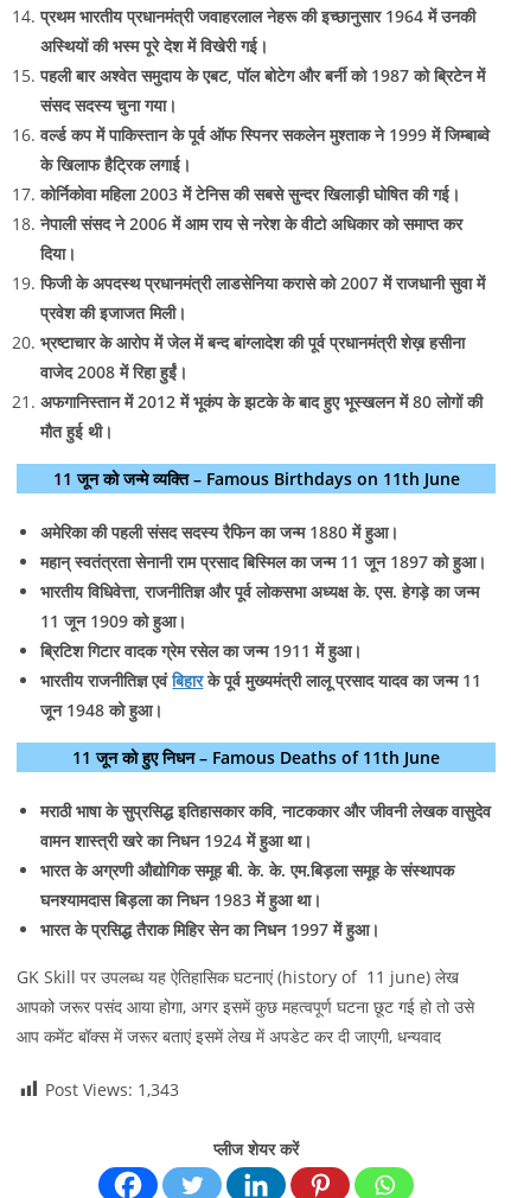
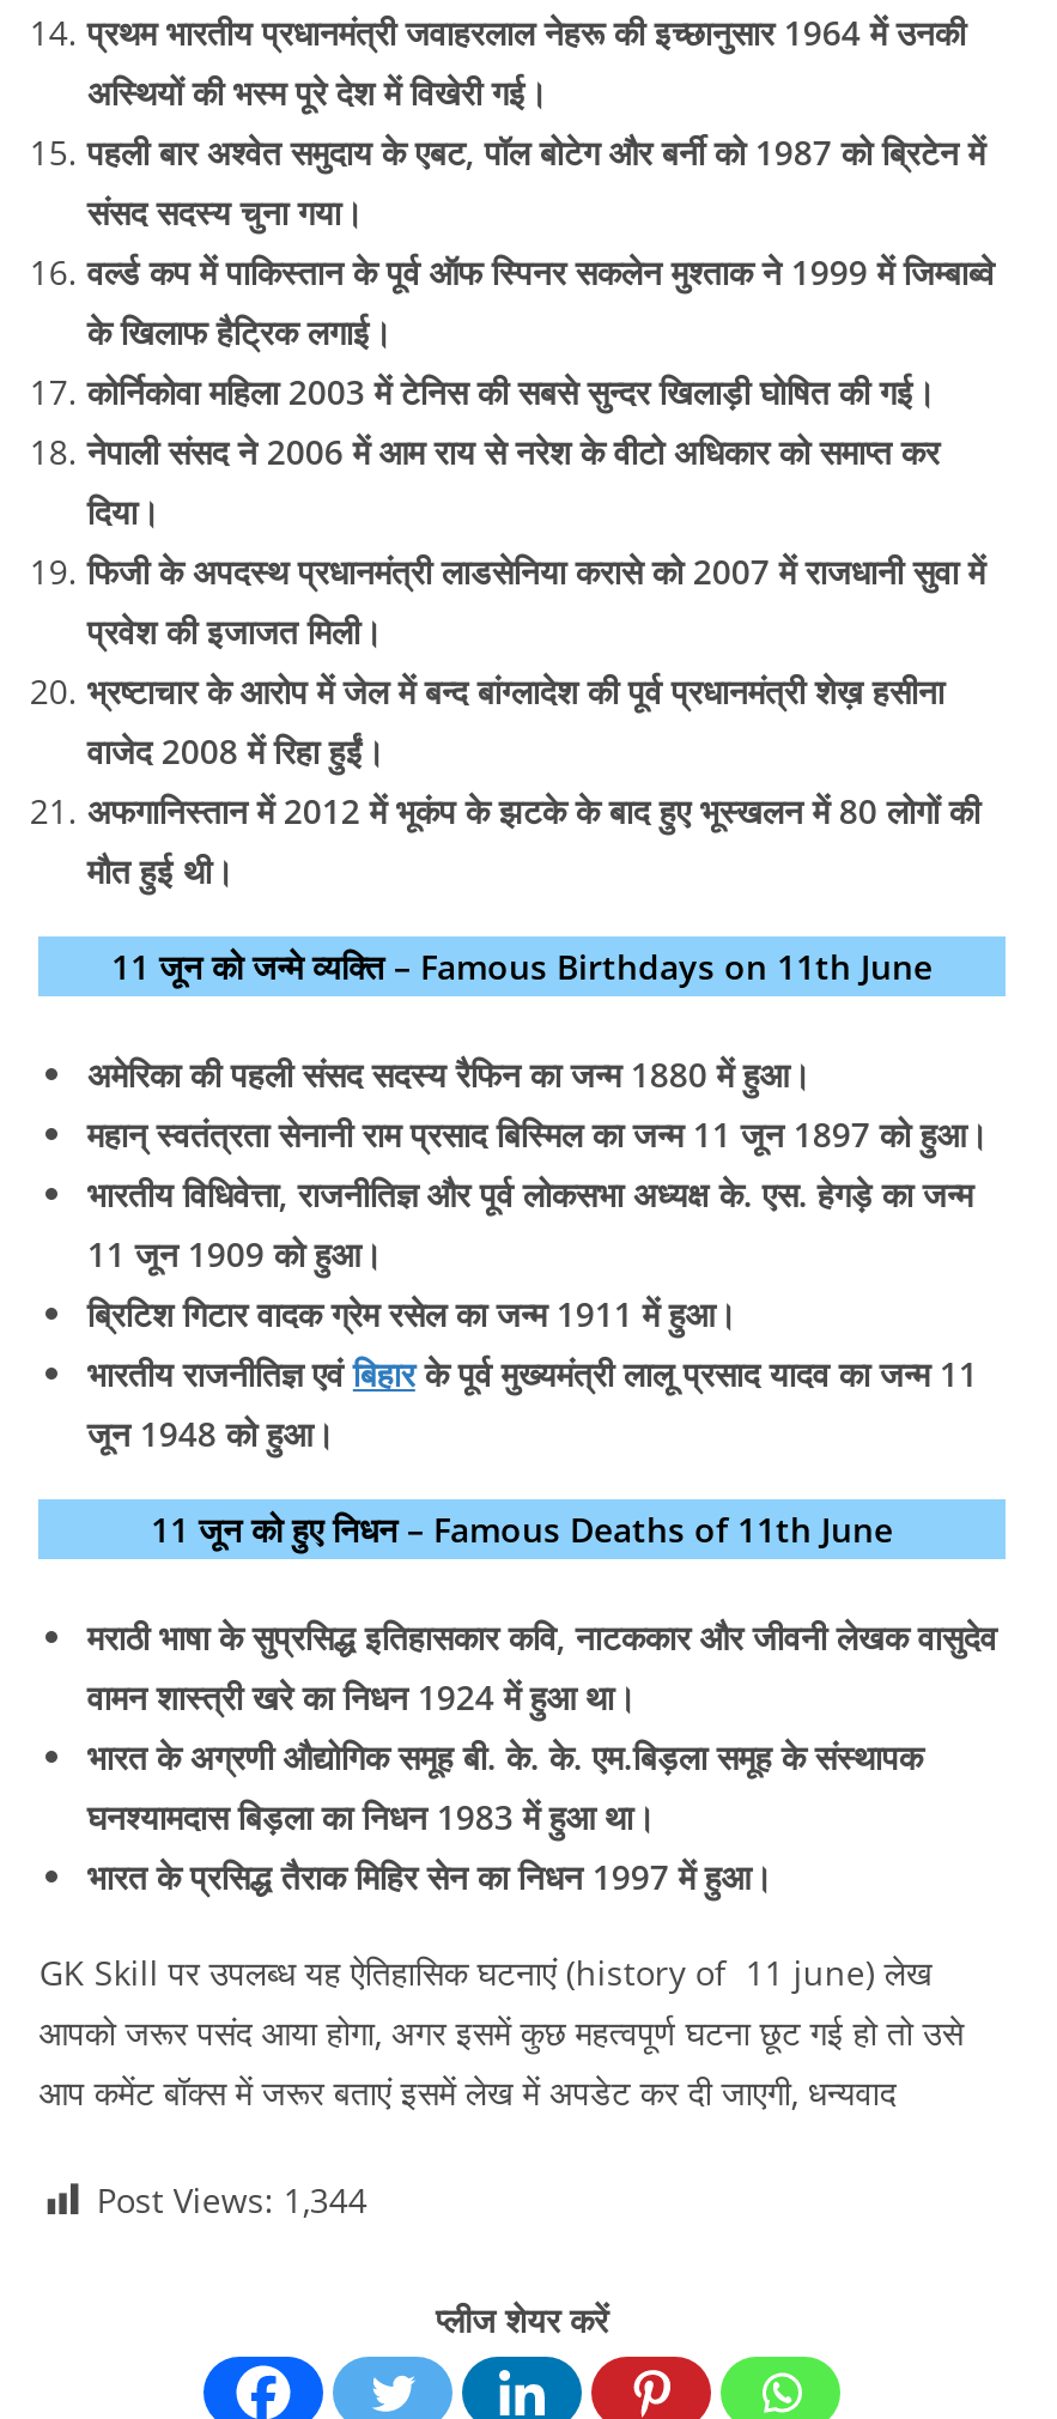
[46,1078,180,1101] Post Views: 1,343 -> [97,2177,367,2223] Post Views: 1,344

